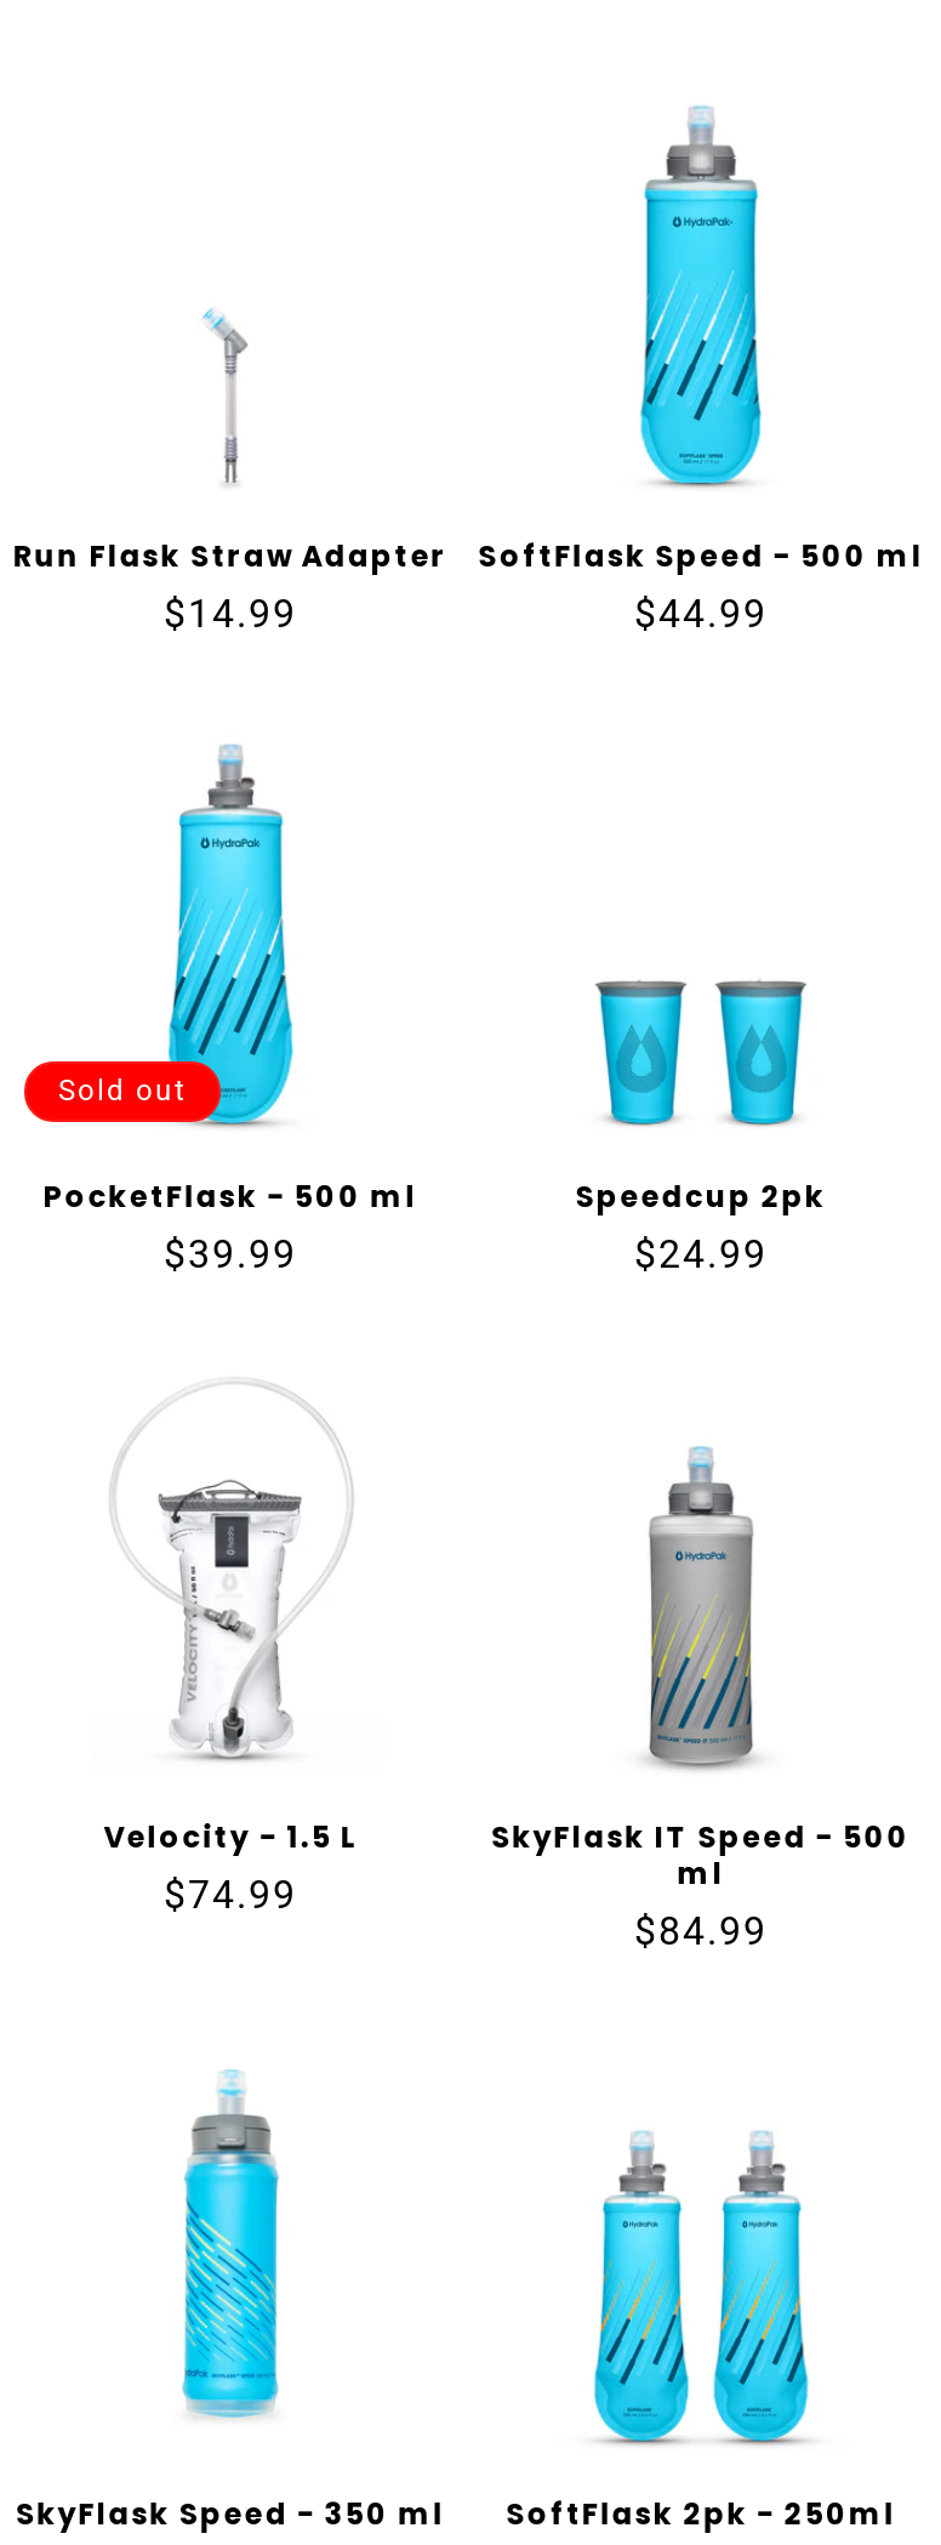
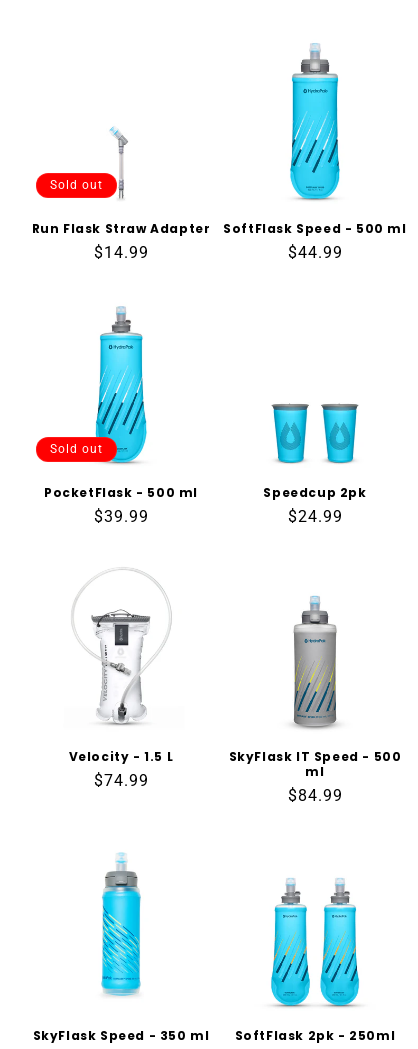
none -> [50,178,103,192] Sold out

